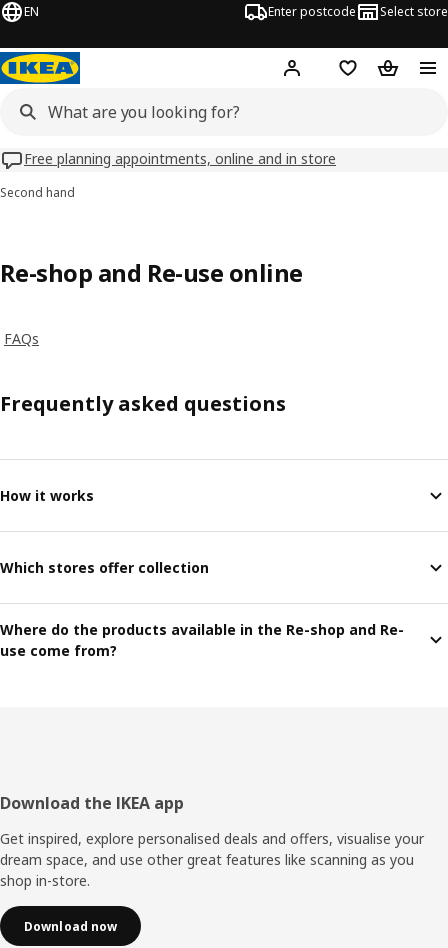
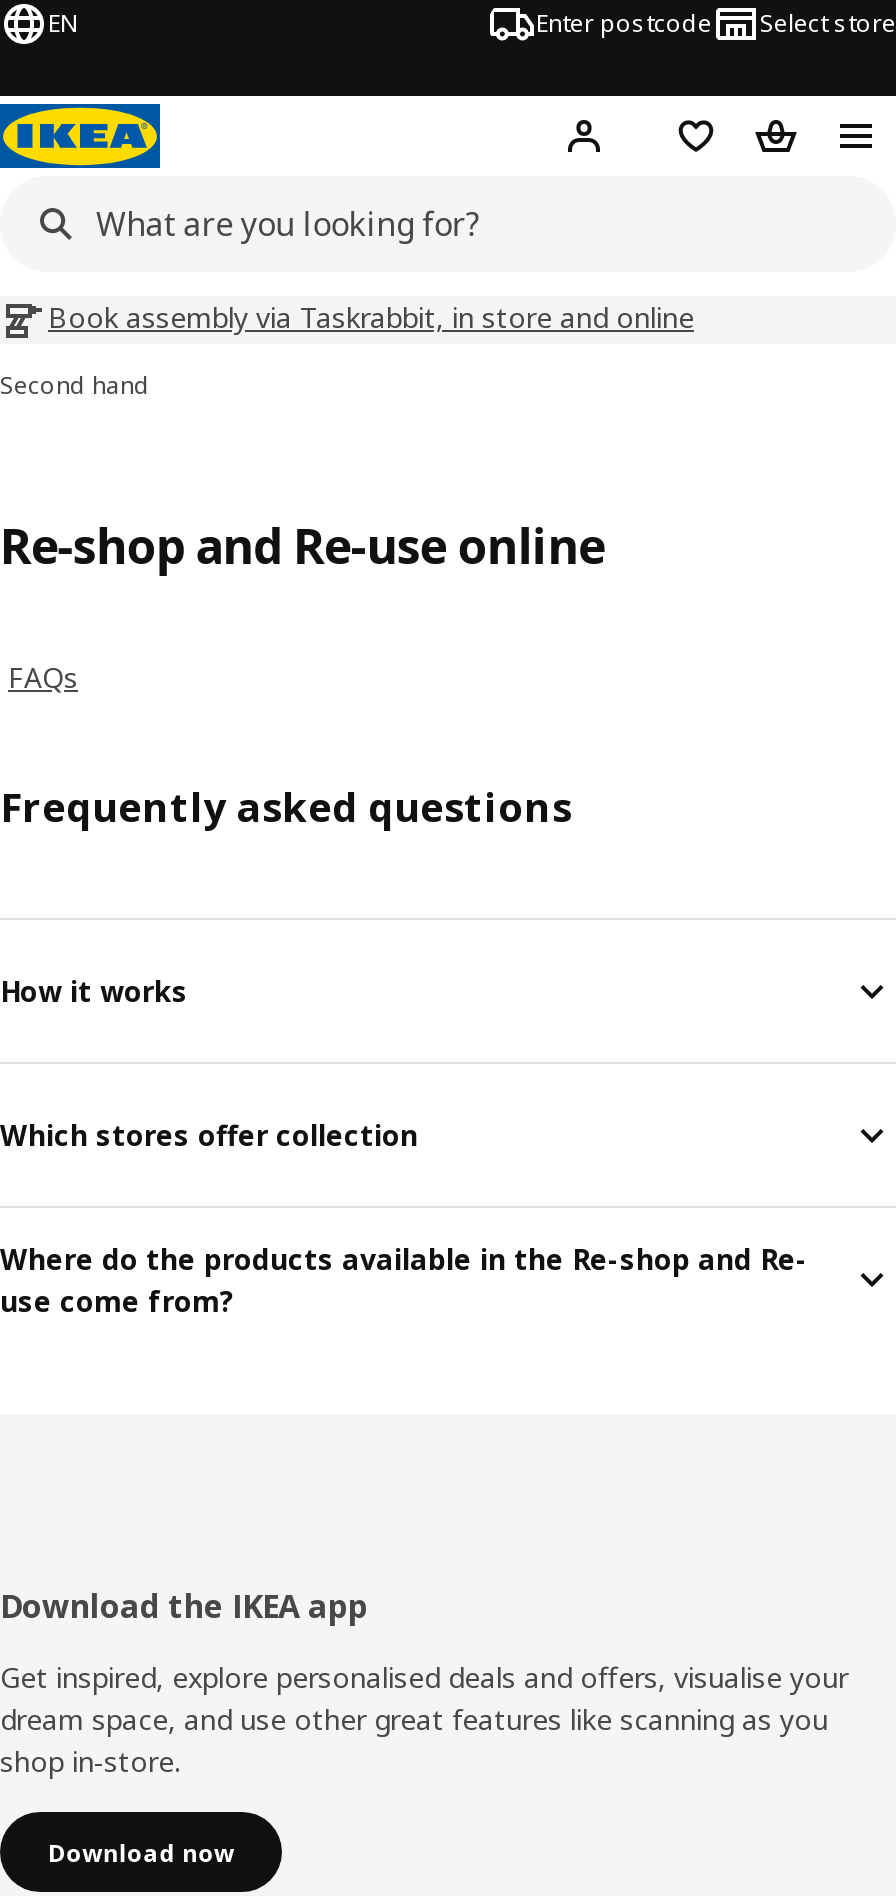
[24,149,336,168] Free planning appointments, online and in store -> [48,298,694,336] Book assembly via Taskrabbit, in store and online

